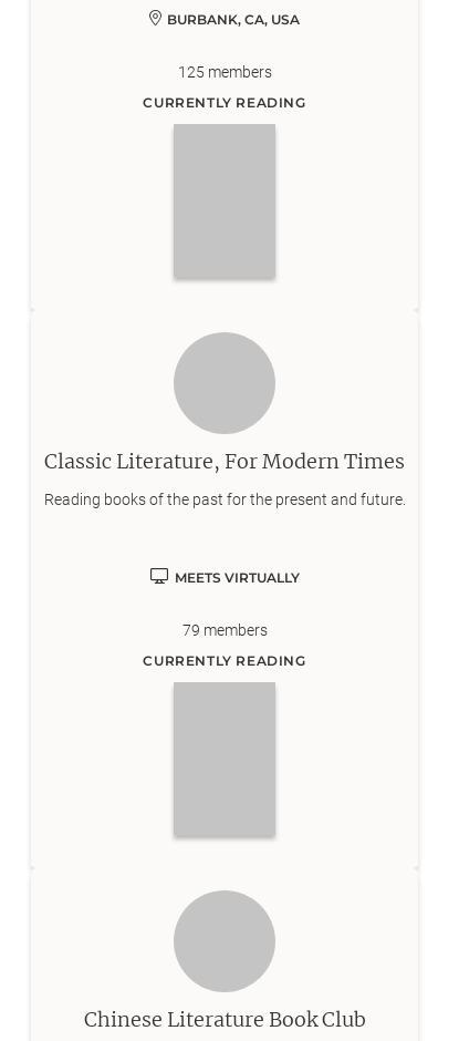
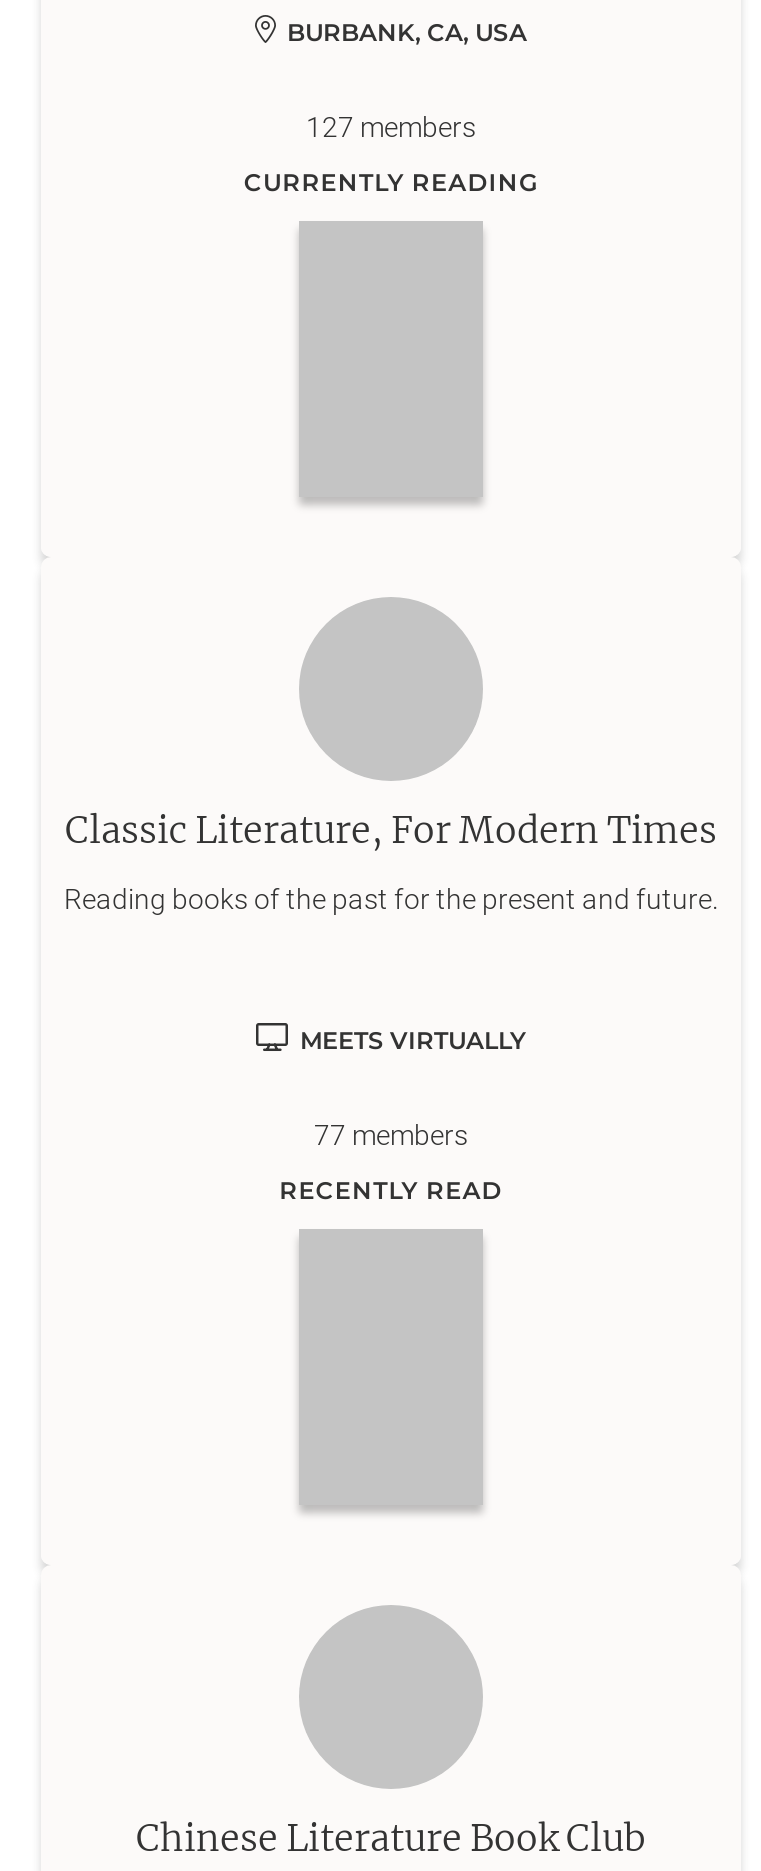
[178,63,272,81] 125 members -> [306,111,476,143] 127 members
[182,621,267,639] 79 members -> [314,1119,468,1151] 77 members
[143,652,306,669] CURRENTLY READING -> [279,1175,503,1205] RECENTLY READ

